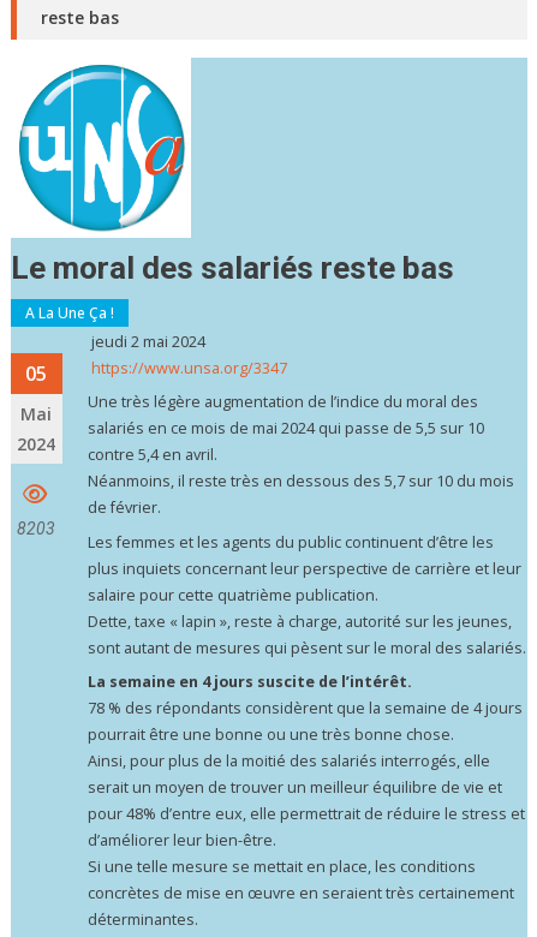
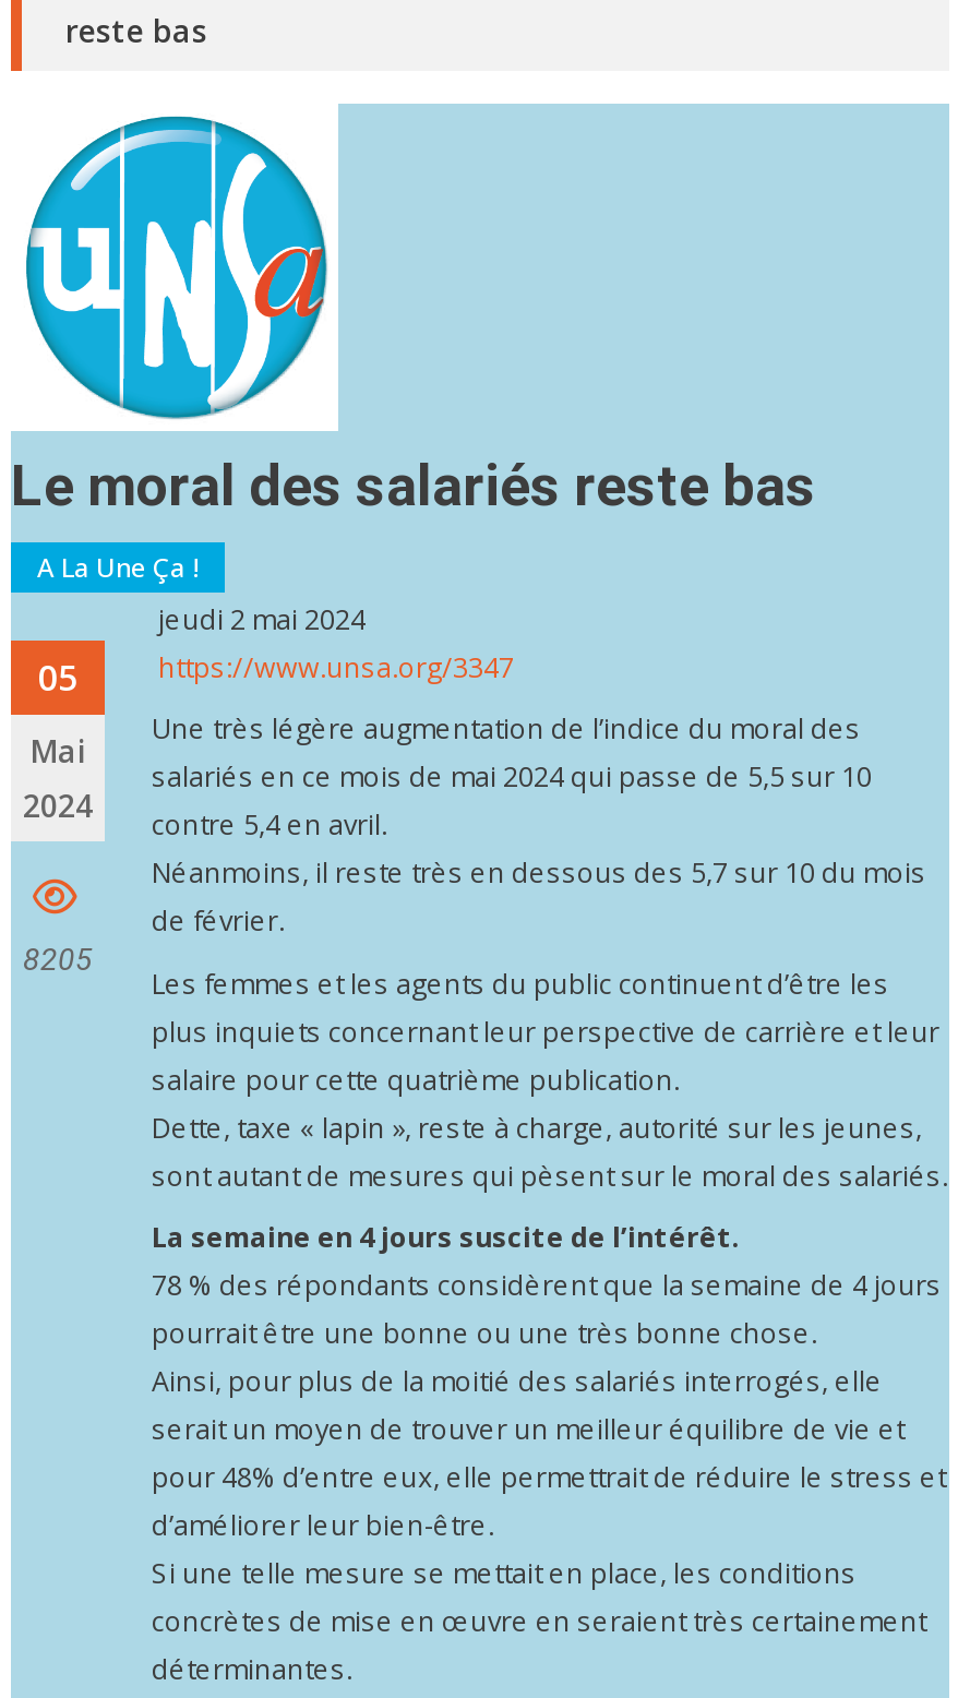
[17,519,56,538] 8203 -> [23,942,93,977] 8205

